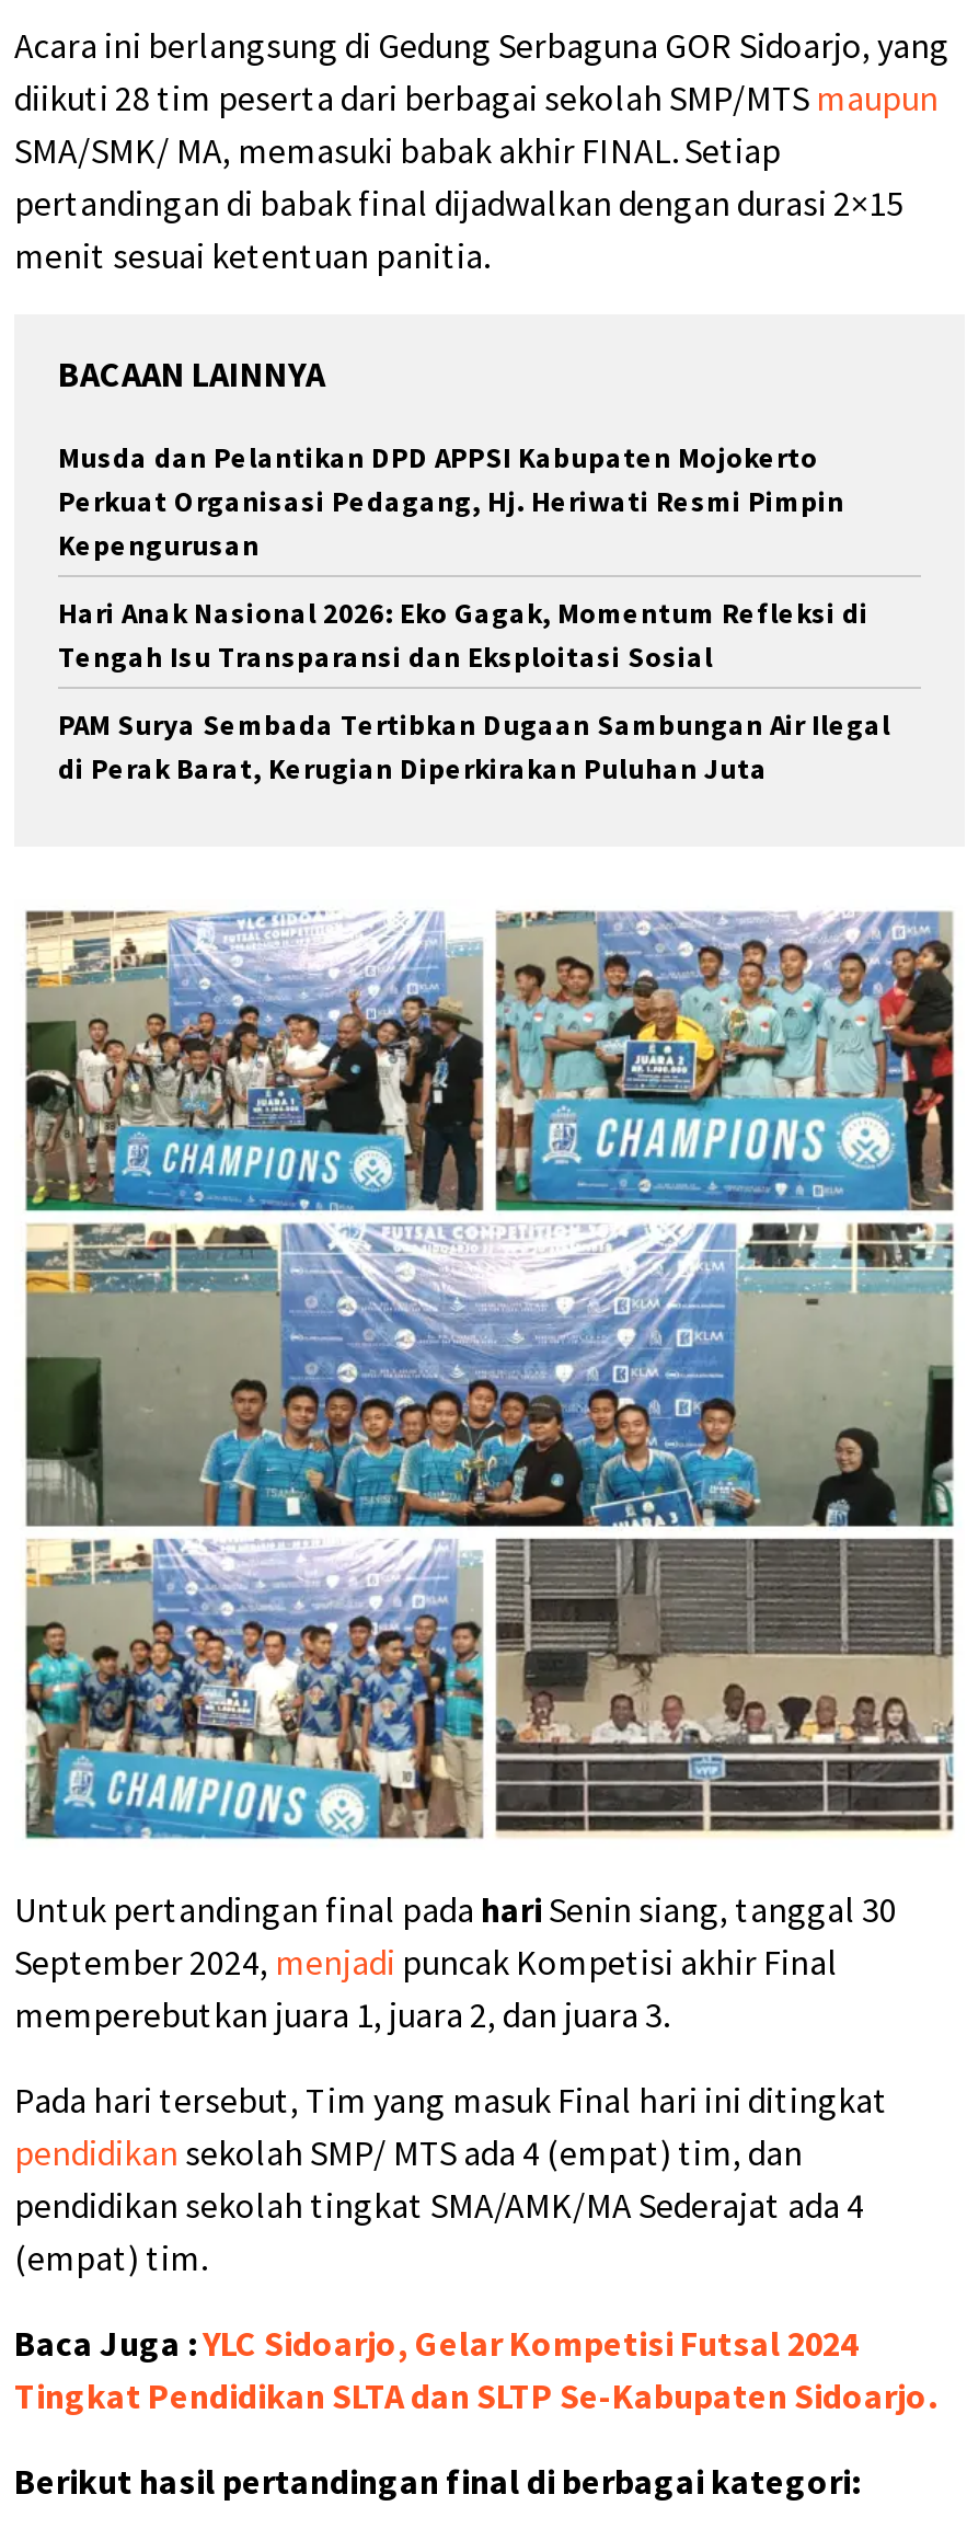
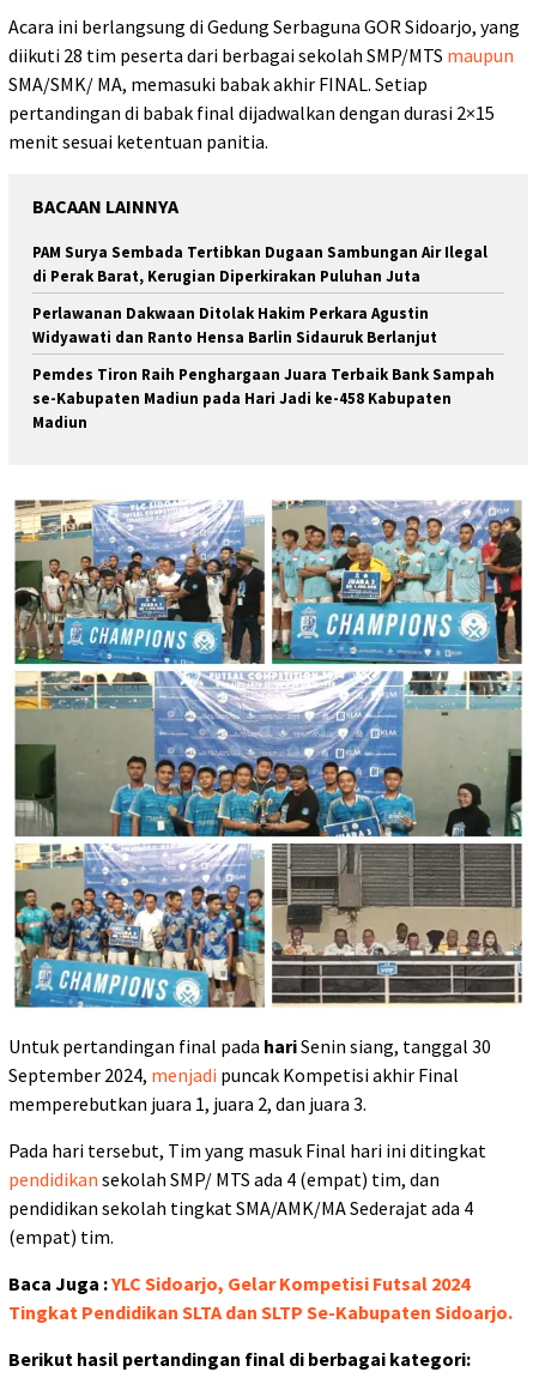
[58,440,868,677] Musda dan Pelantikan DPD APPSI Kabupaten Mojokerto | Perkuat Organisasi Pedagang, Hj. Heriwati Resmi Pimpin | Kepengurusan | Hari Anak Nasional 2026: Eko Gagak, Momentum Refleksi di | Tengah Isu Transparansi dan Eksploitasi Sosial -> none
moved [58,707,890,788] -> [32,243,487,287]: PAM Surya Sembada Tertibkan Dugaan Sambungan Air Ilegal | di Perak Barat, Kerugian Diperkirakan Puluhan Juta
none -> [32,304,495,433] Perlawanan Dakwaan Ditolak Hakim Perkara Agustin | Widyawati dan Ranto Hensa Barlin Sidauruk Berlanjut | Pemdes Tiron Raih Penghargaan Juara Terbaik Bank Sampah | se-Kabupaten Madiun pada Hari Jadi ke-458 Kabupaten | Madiun

